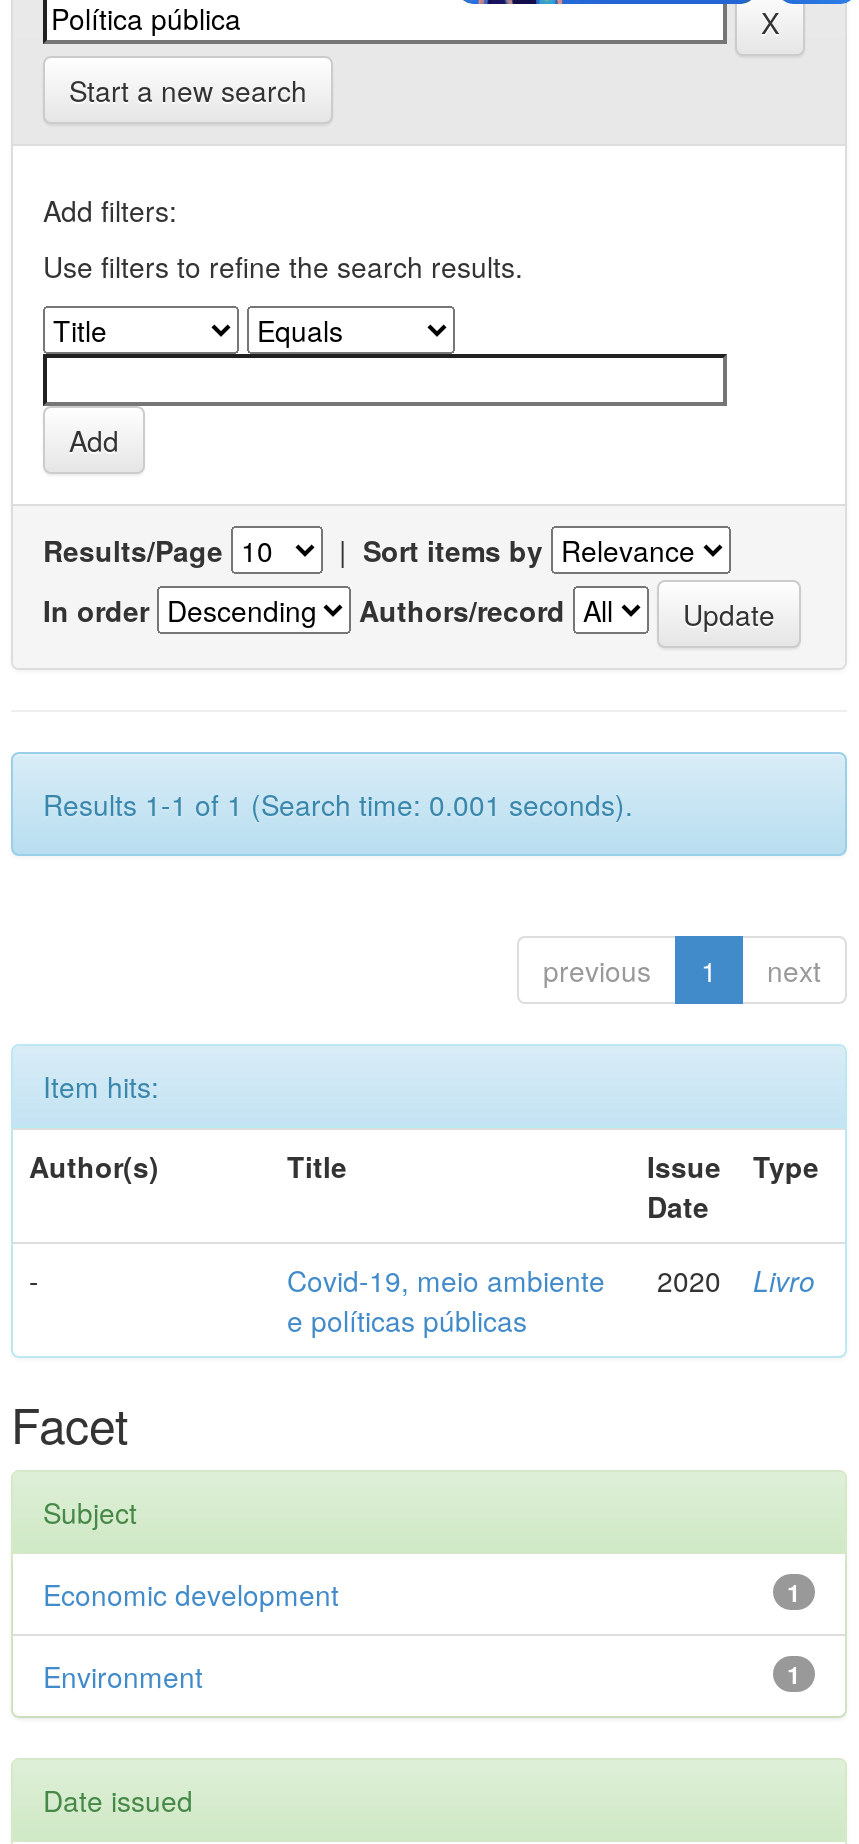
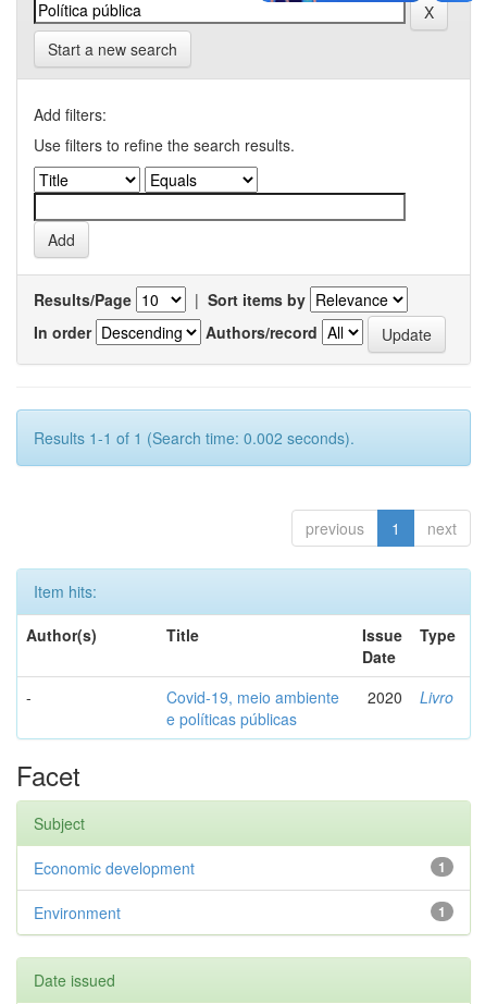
[43,784,633,824] Results 1-1 of 1 (Search time: 0.001 seconds). -> [34,427,355,449] Results 1-1 of 1 (Search time: 0.002 seconds).

